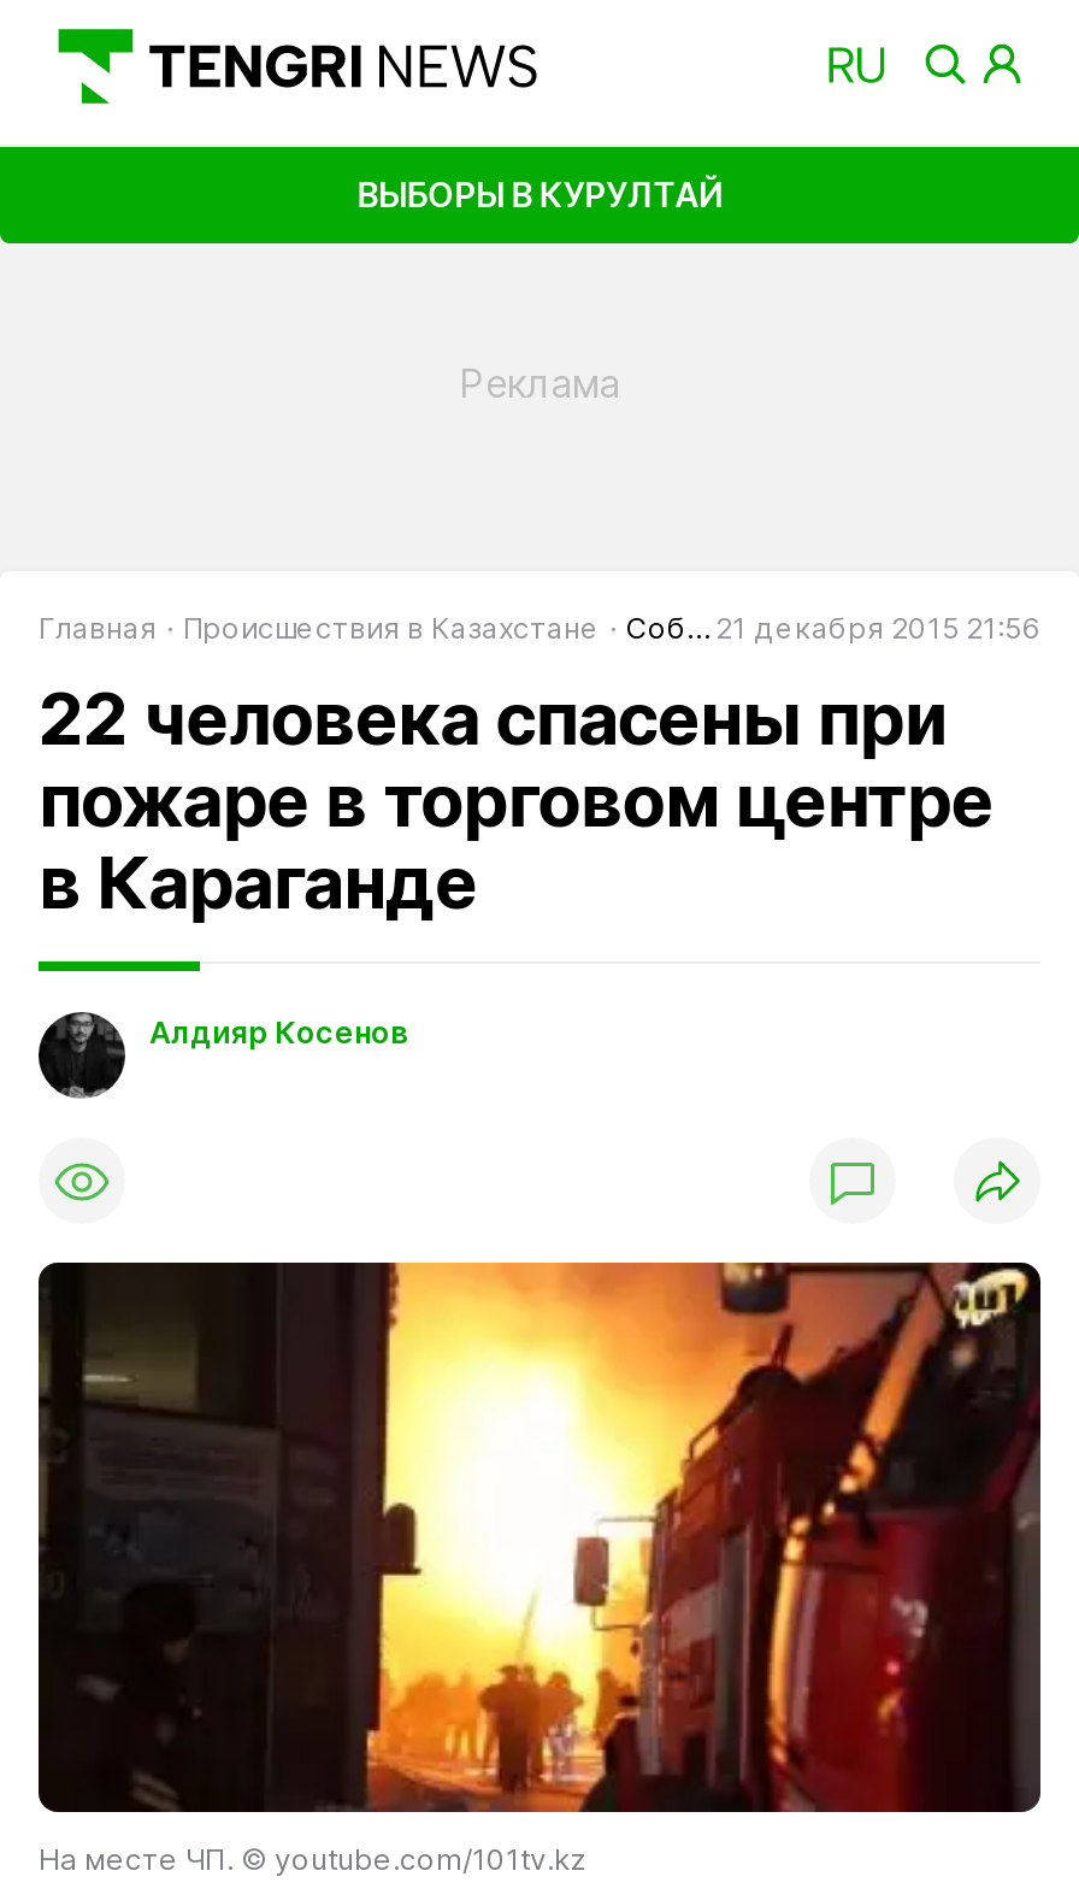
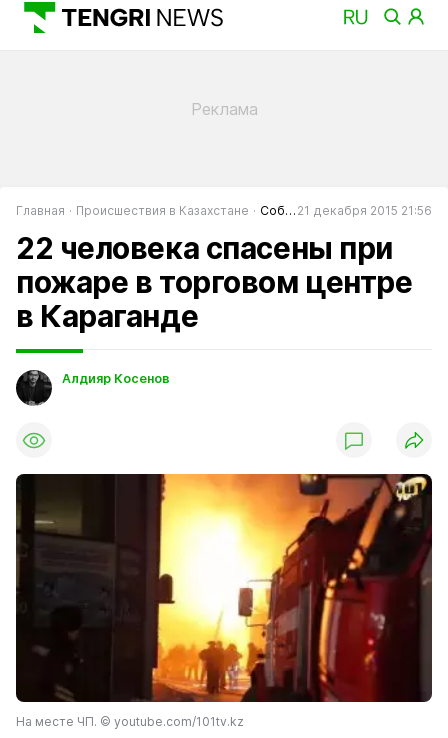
[357,173,722,214] ВЫБОРЫ В КУРУЛТАЙ -> none

